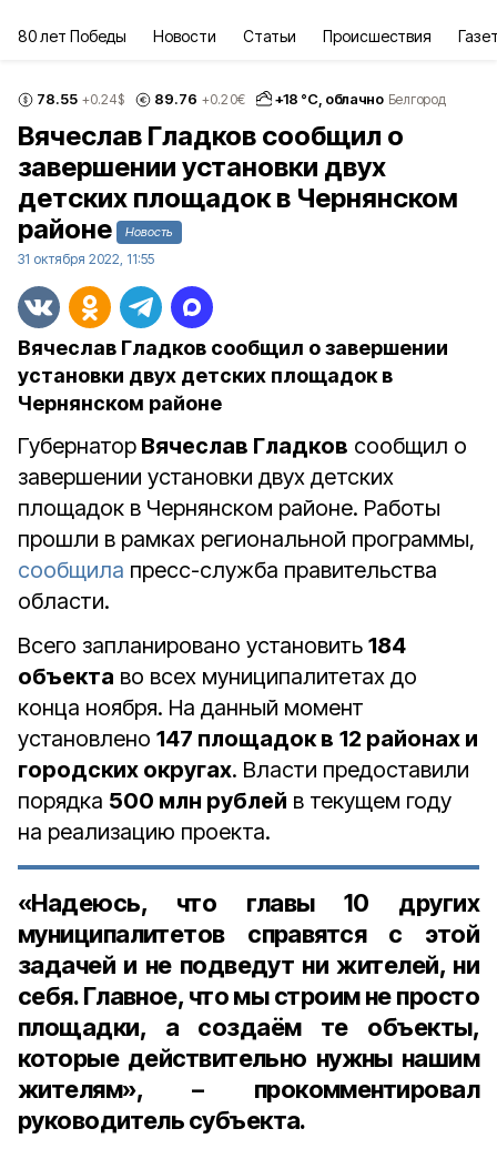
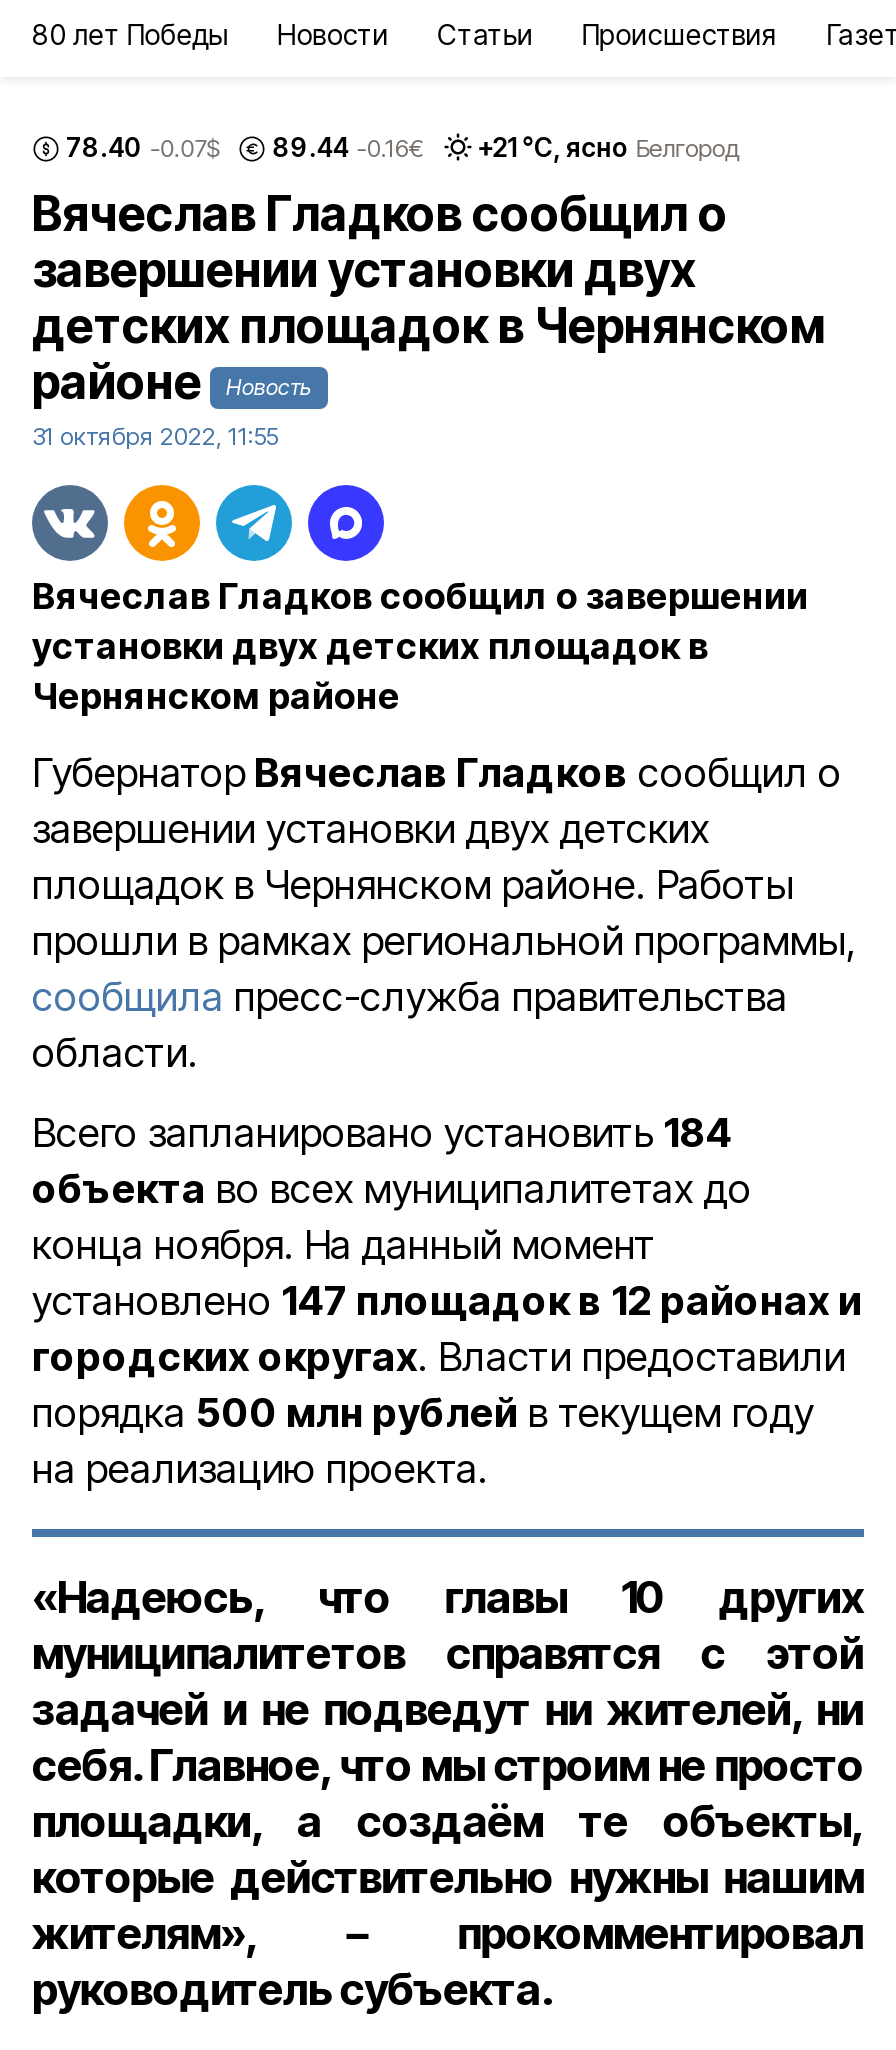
[37,89,125,107] 78.55 +0.24$ -> [66,130,219,162] 78.40 -0.07$
[155,89,245,107] 89.76 +0.20€ -> [273,130,423,162] 89.44 -0.16€
[275,90,445,108] +18 °С, облачно Белгород -> [477,131,739,163] +21 °С, ясно Белгород

